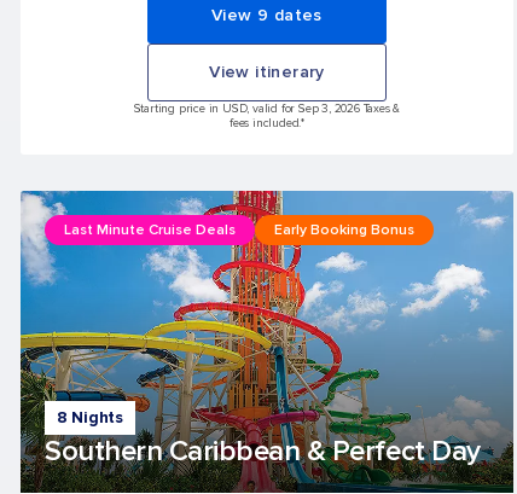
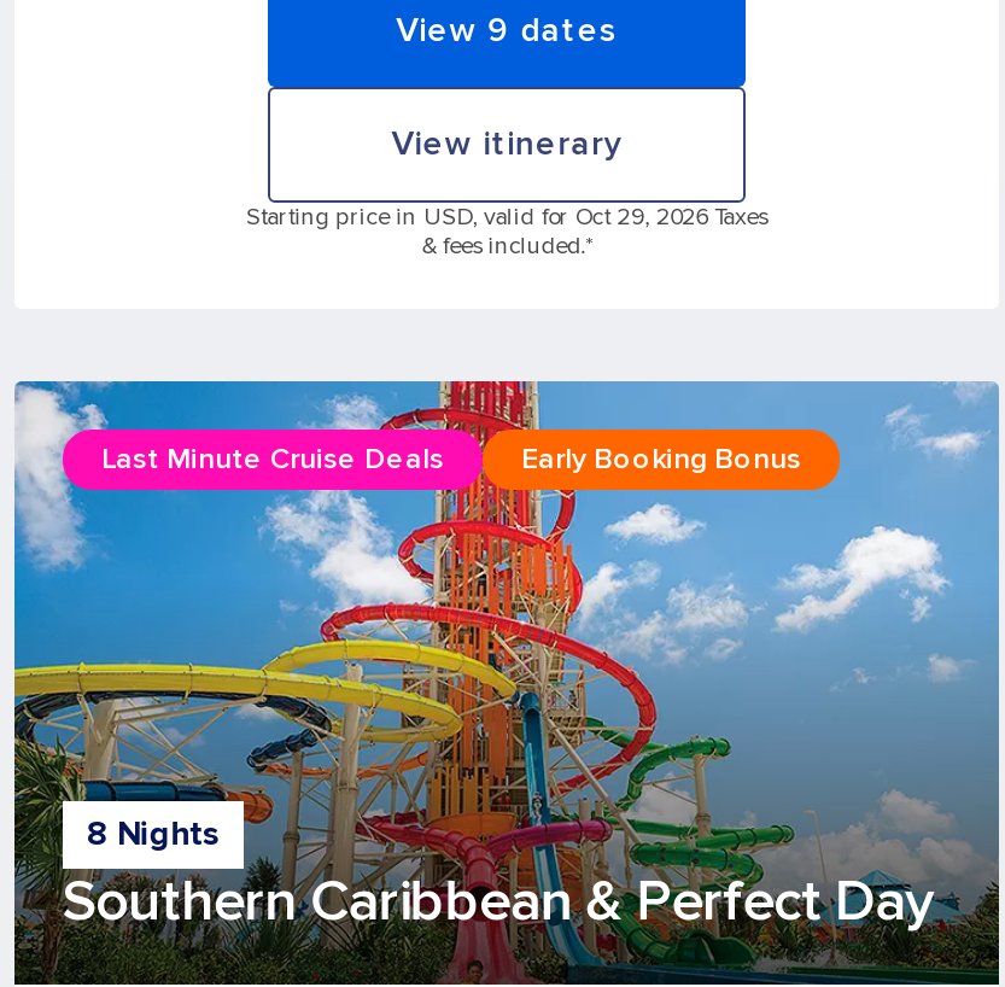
[134,101,400,130] Starting price in USD, valid for Sep 3, 2026 Taxes & | fees included.* -> [246,202,767,260] Starting price in USD, valid for Oct 29, 2026 Taxes | & fees included.*

